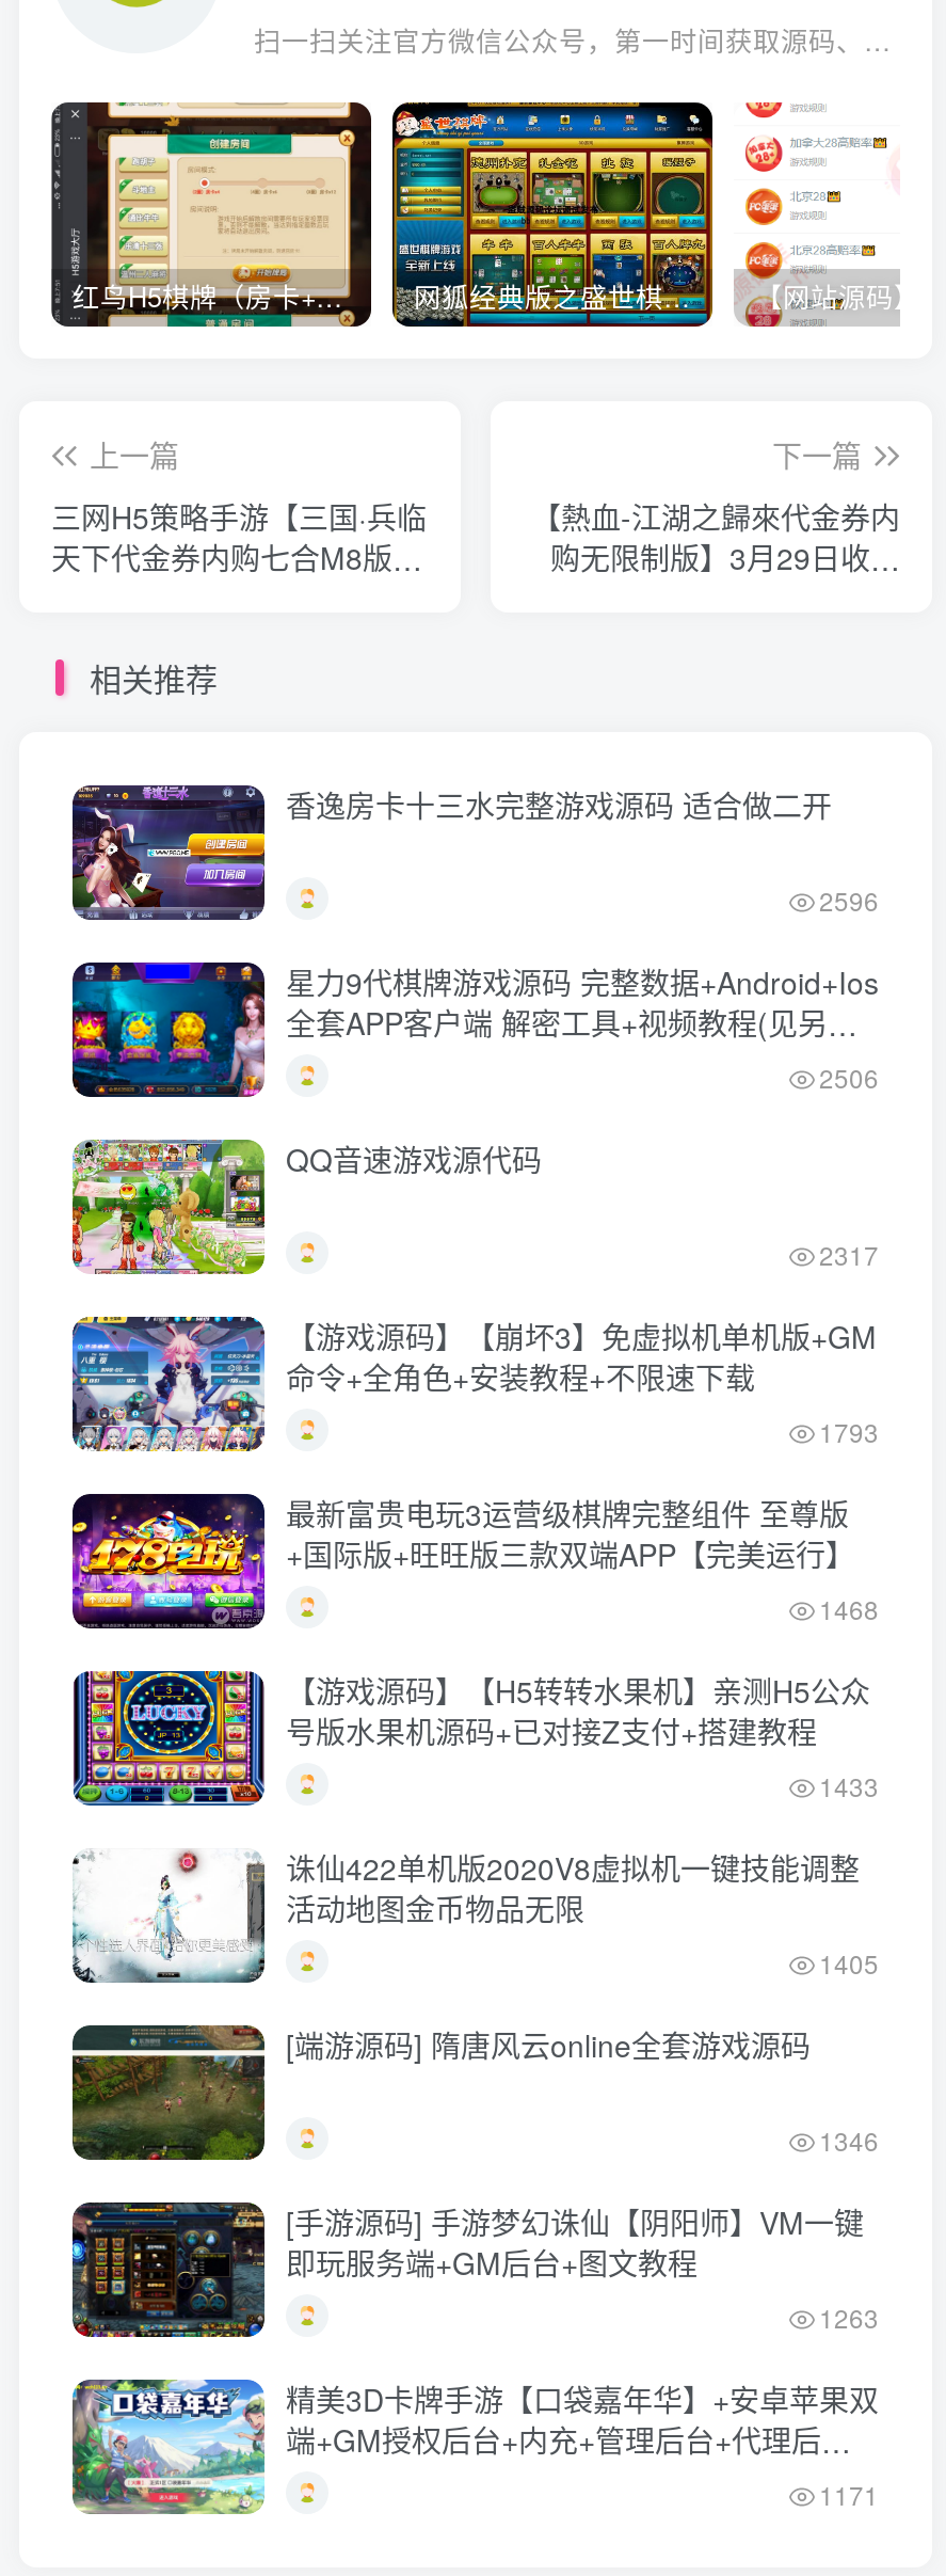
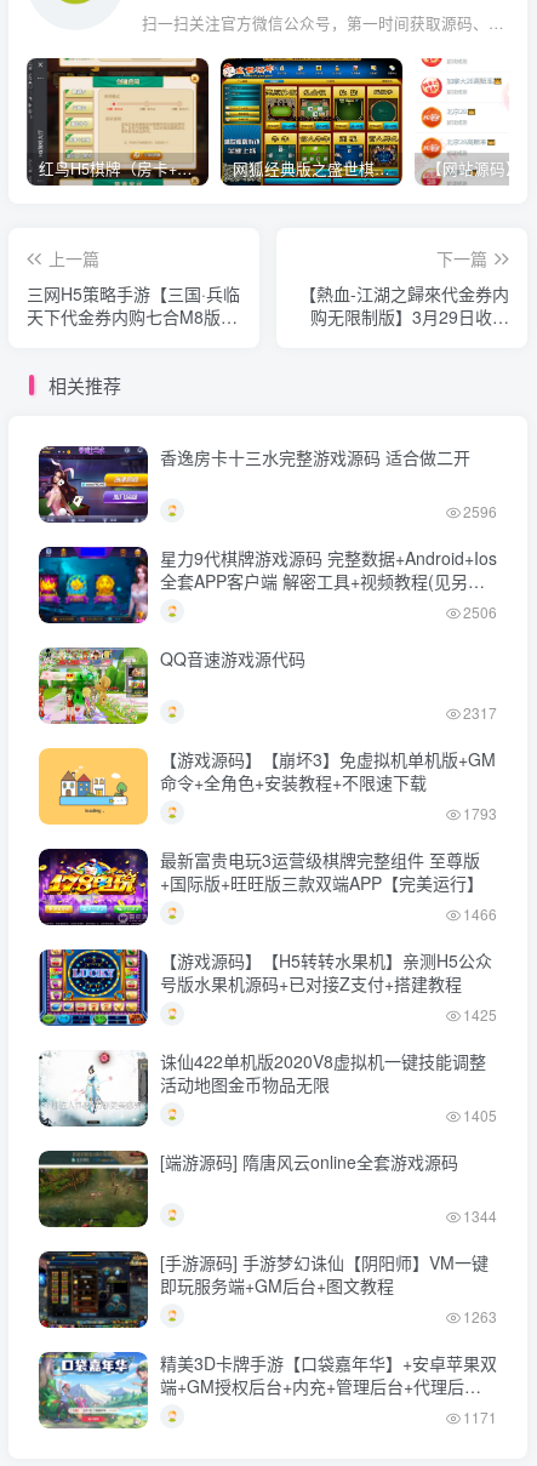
[70,1315,267,1453] [image] -> [38,747,149,826] [image]
[819,1590,879,1626] 1468 -> [463,903,497,924] 1466
[819,1767,879,1803] 1433 -> [463,1004,497,1024] 1425
[819,2121,879,2157] 1346 -> [463,1205,497,1226] 1344

